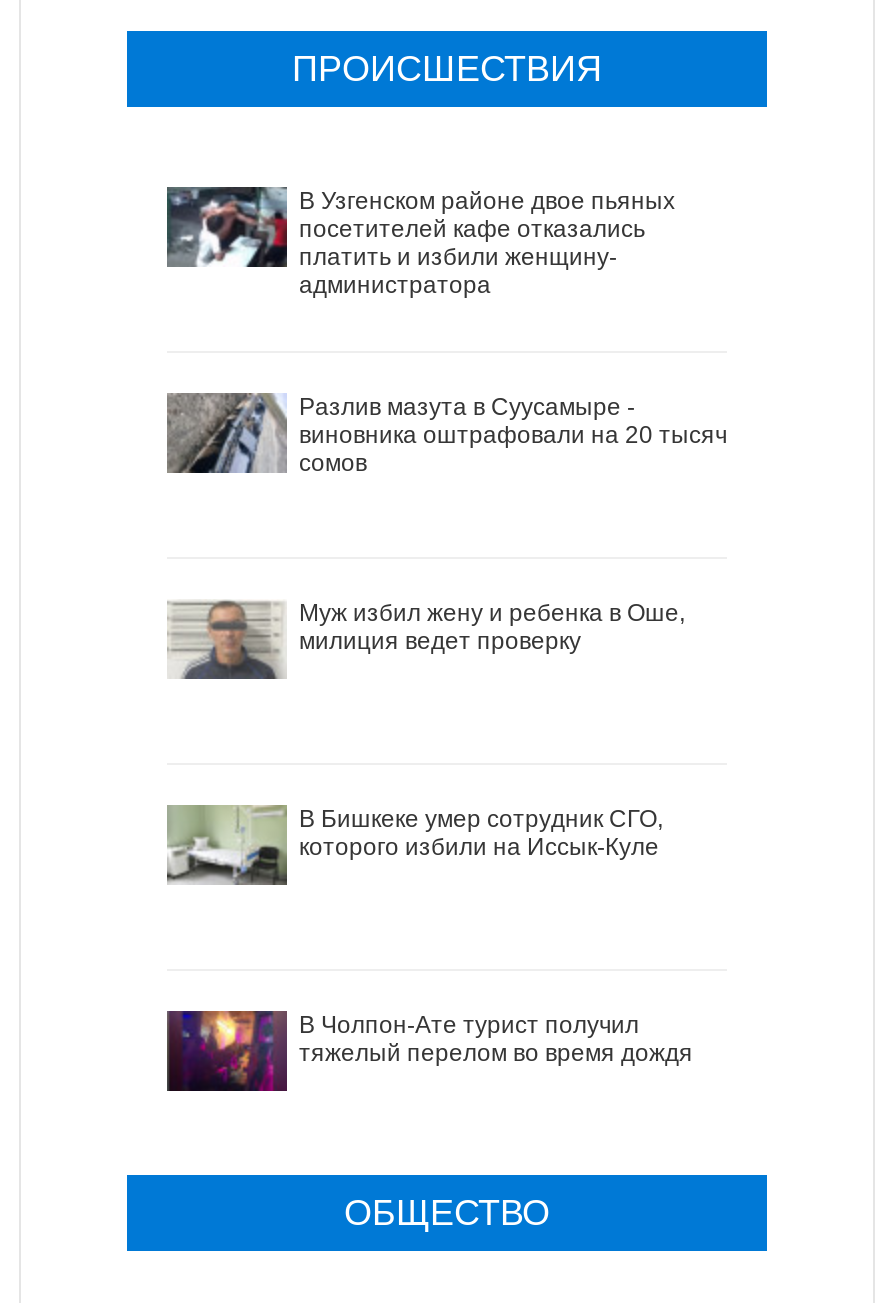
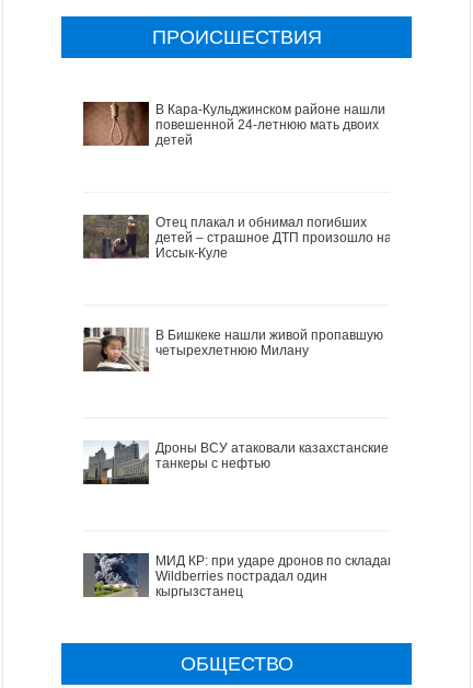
[167,187,675,299] [image] | В Узгенском районе двое пьяных | посетителей кафе отказались | платить и избили женщину- | администратора -> [83,102,385,148] [image] | В Кара-Кульджинском районе нашли | повешенной 24-летнюю мать двоих | детей
[167,393,727,477] [image] | Разлив мазута в Суусамыре - | виновника оштрафовали на 20 тысяч | сомов -> [84,215,392,261] [image] | Отец плакал и обнимал погибших | детей – страшное ДТП произошло на | Иссык-Куле
[167,599,685,679] [image] | Муж избил жену и ребенка в Оше, | милиция ведет проверку -> [82,326,383,372] [image] | В Бишкеке нашли живой пропавшую | четырехлетнюю Милану
[167,805,663,885] [image] | В Бишкеке умер сотрудник СГО, | которого избили на Иссык-Куле -> [83,440,389,485] [image] | Дроны ВСУ атаковали казахстанские | танкеры с нефтью
[169,1009,693,1093] [image] | В Чолпон-Ате турист получил | тяжелый перелом во время дождя -> [83,552,396,599] [image] | МИД КР: при ударе дронов по складам | Wildberries пострадал один | кыргызстанец

